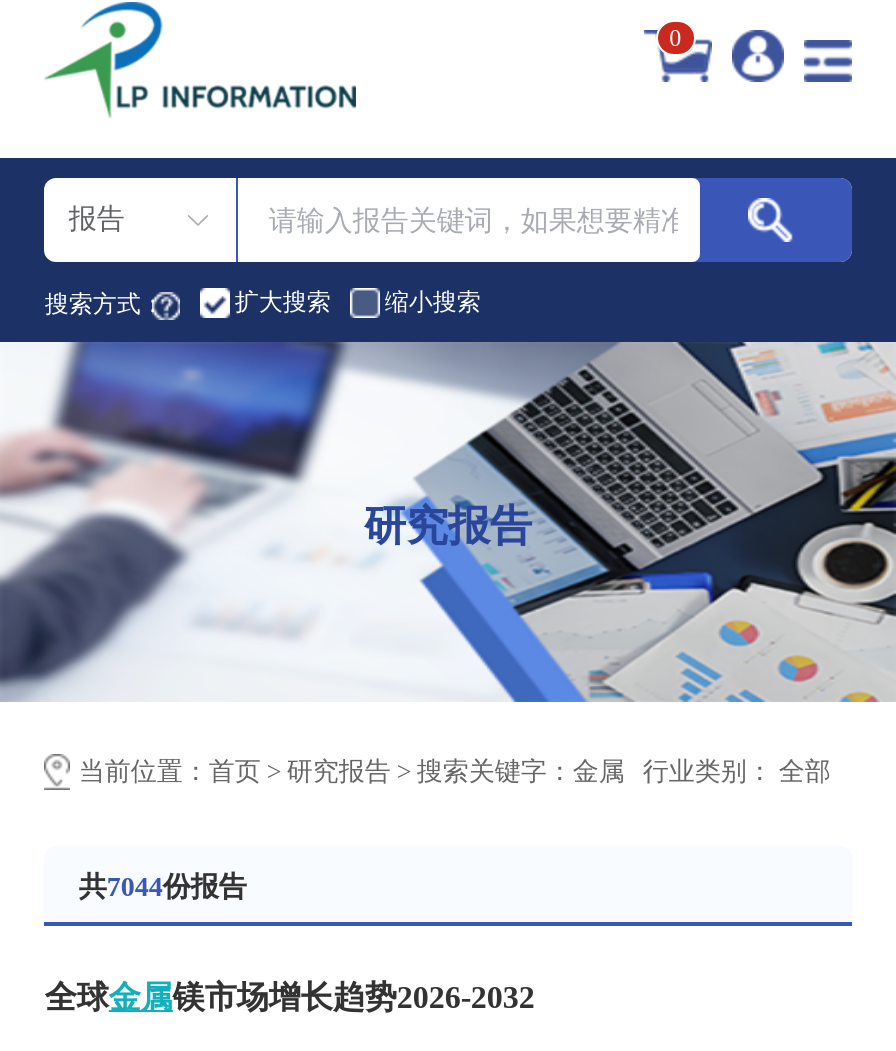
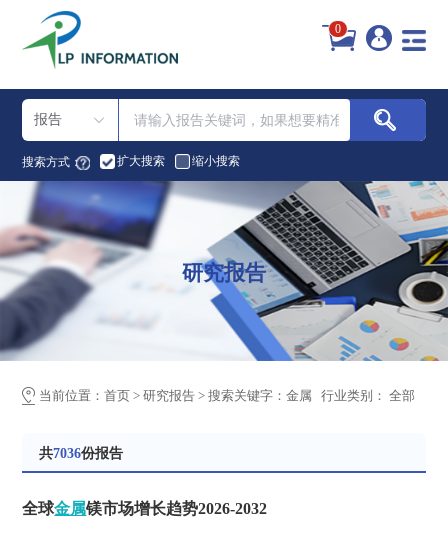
[79,872,247,902] 共7044份报告 -> [39,446,123,461] 共7036份报告

